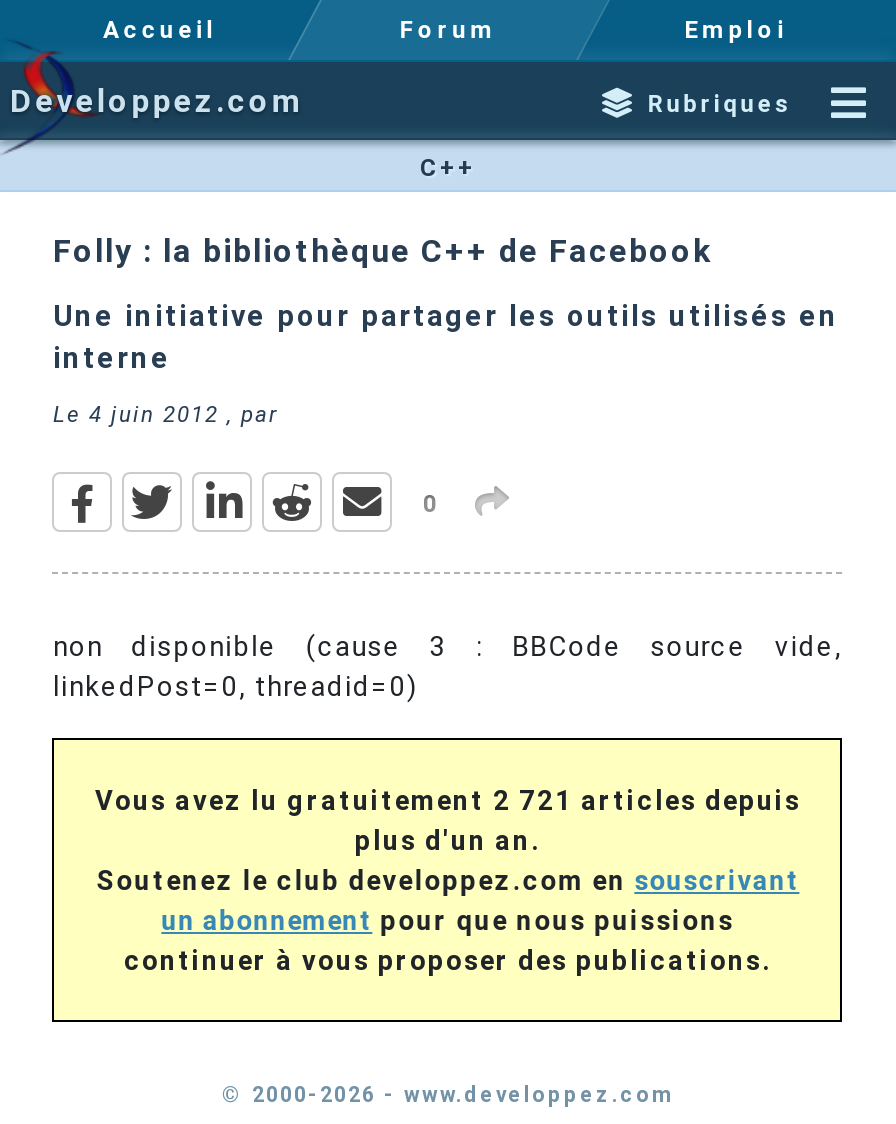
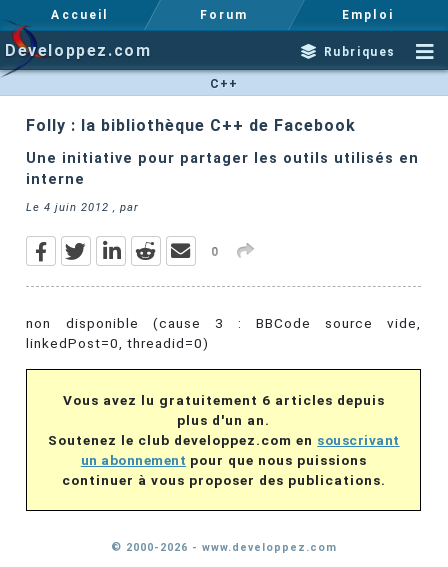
[95,785,801,817] Vous avez lu gratuitement 2 721 articles depuis -> [63,392,385,408] Vous avez lu gratuitement 6 articles depuis

